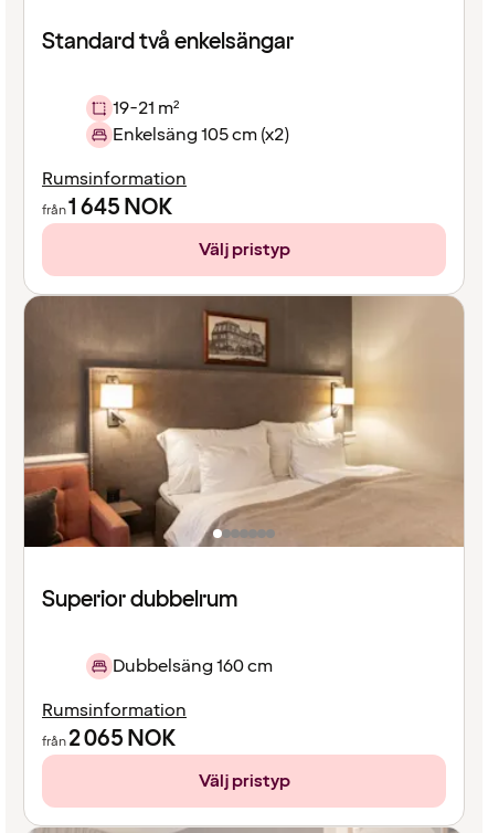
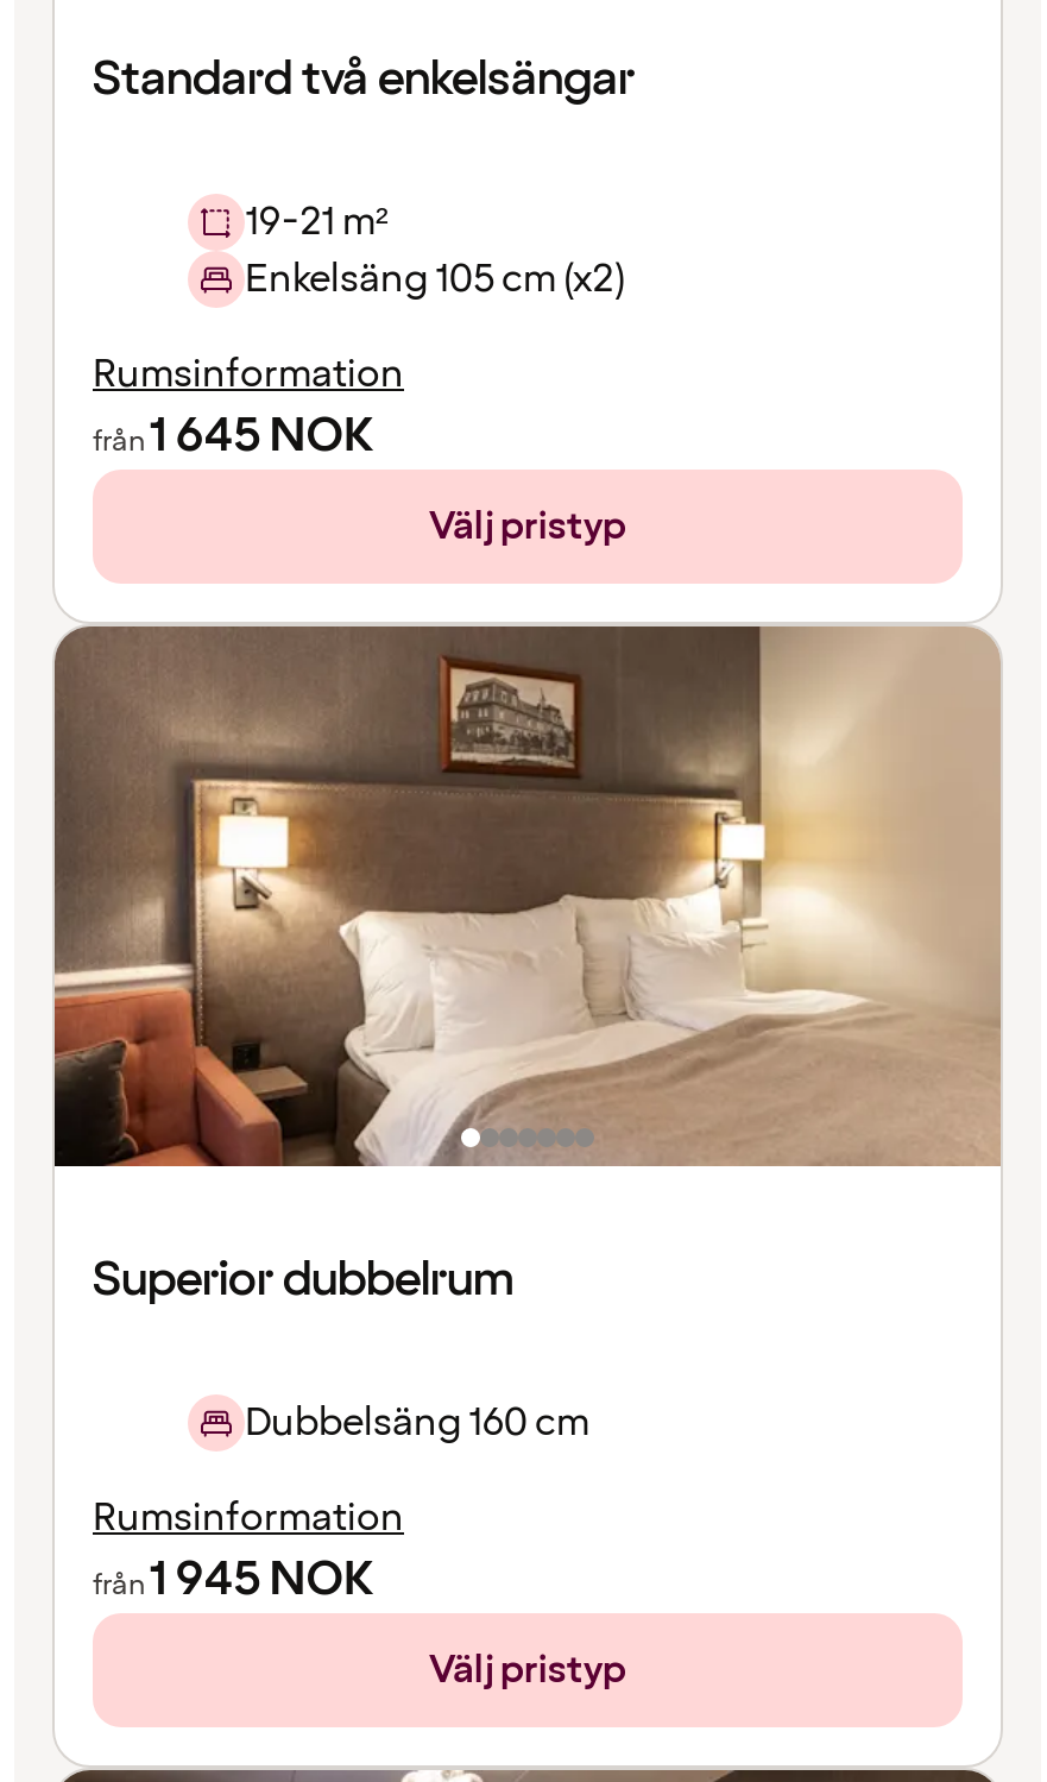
[42,724,176,755] från 2 065 NOK -> [93,1546,373,1613] från 1 945 NOK

